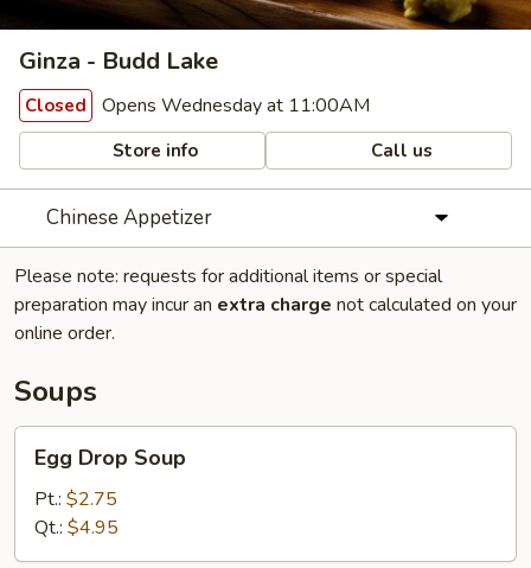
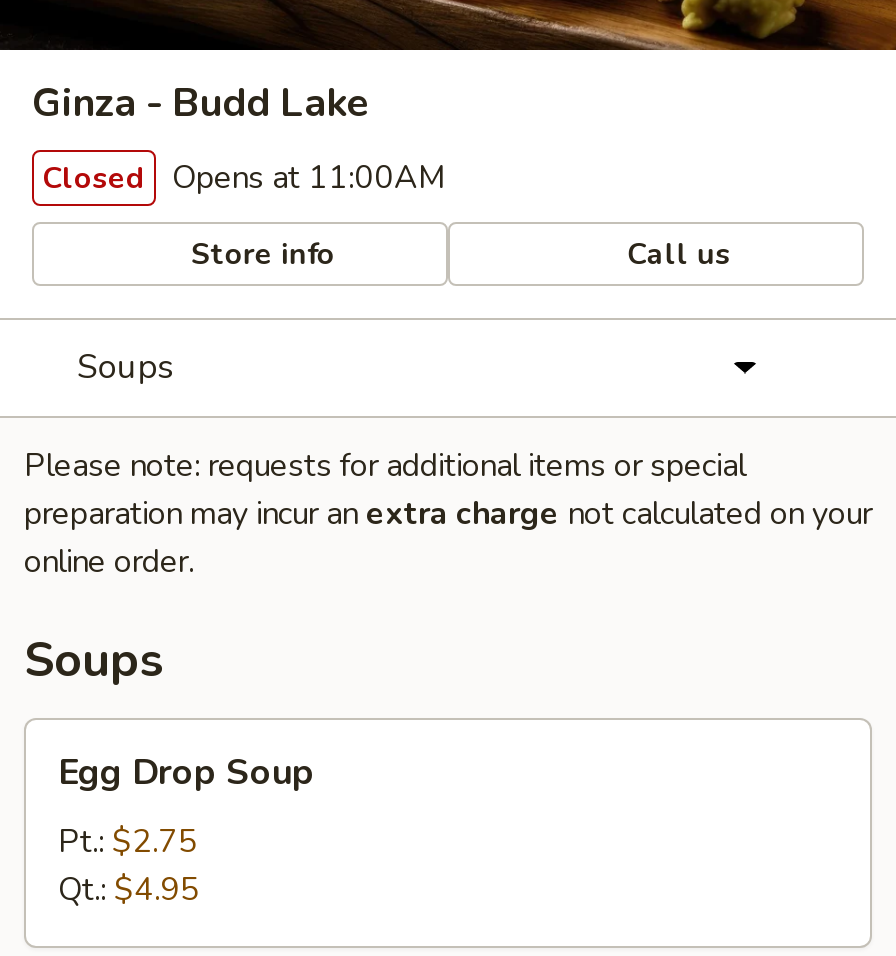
[25,92,370,119] Closed Opens Wednesday at 11:00AM -> [42,156,446,200] Closed Opens at 11:00AM
[46,204,212,231] Chinese Appetizer -> [77,344,173,390] Soups

